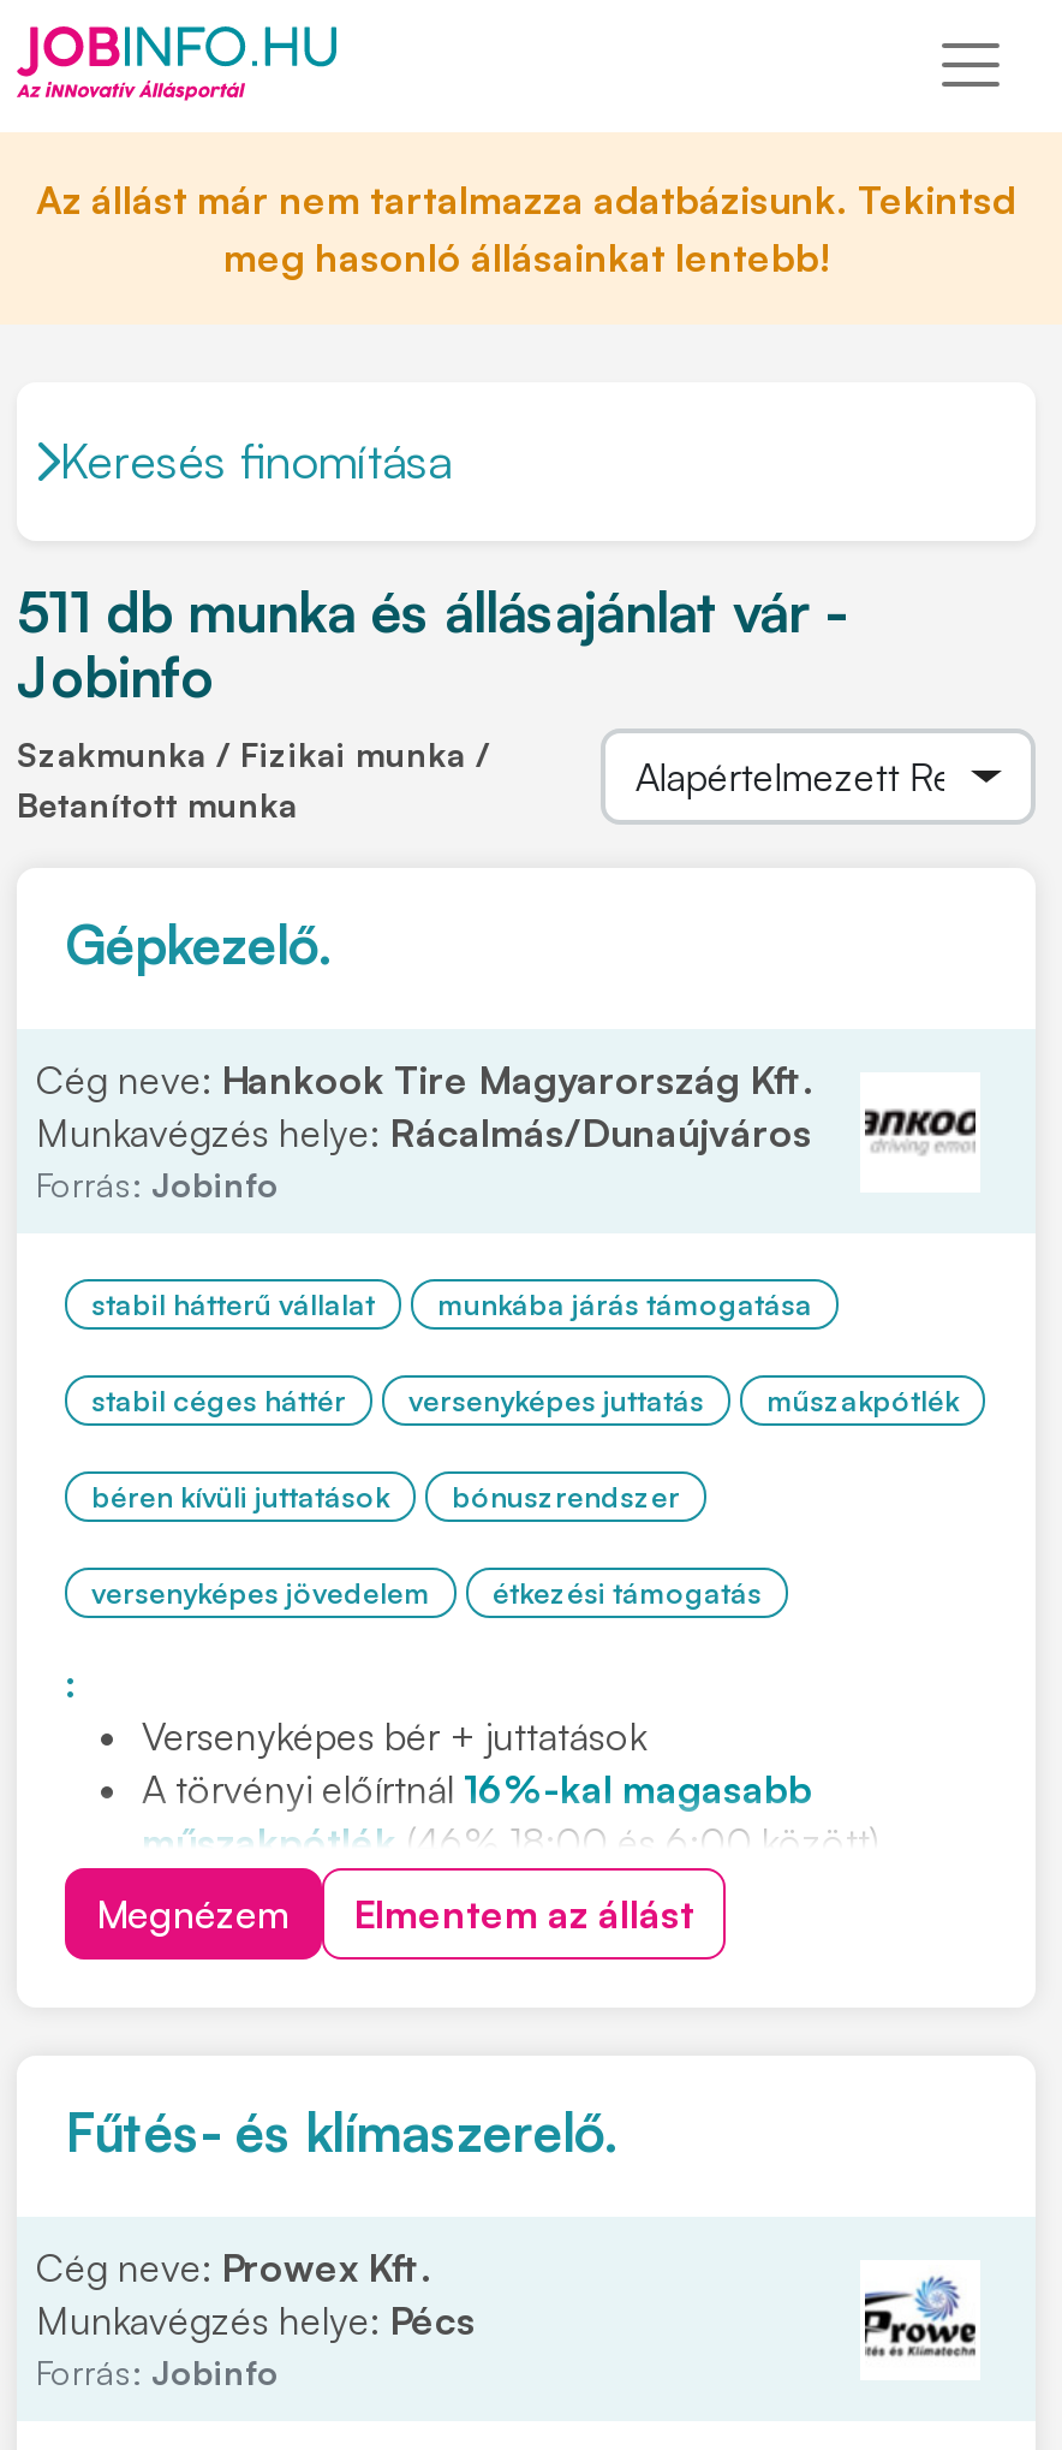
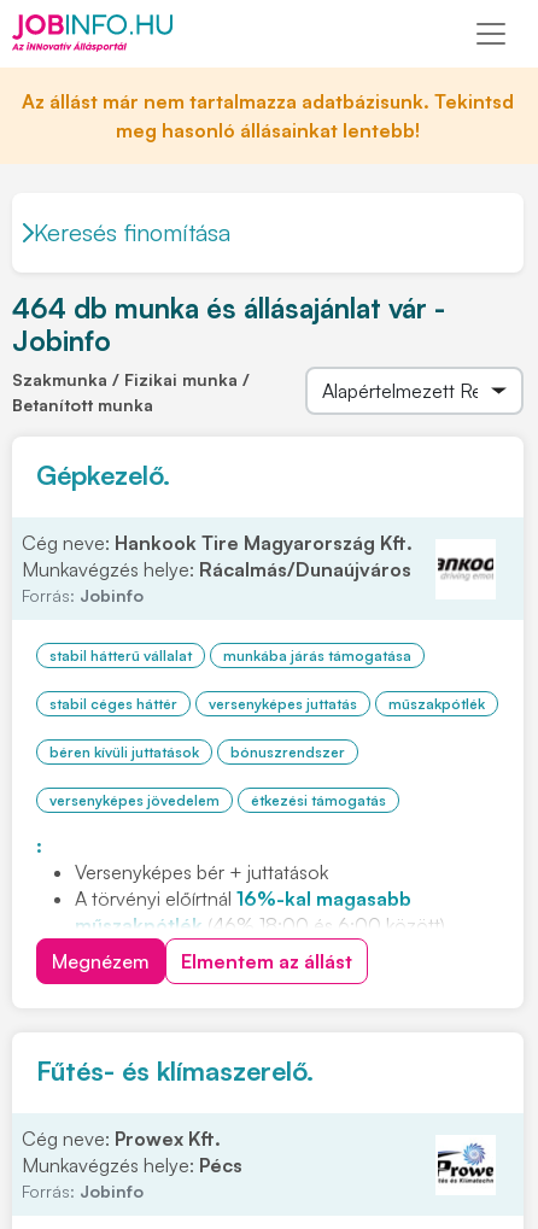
[17,577,846,647] 511 db munka és állásajánlat vár - -> [12,291,445,326] 464 db munka és állásajánlat vár -

